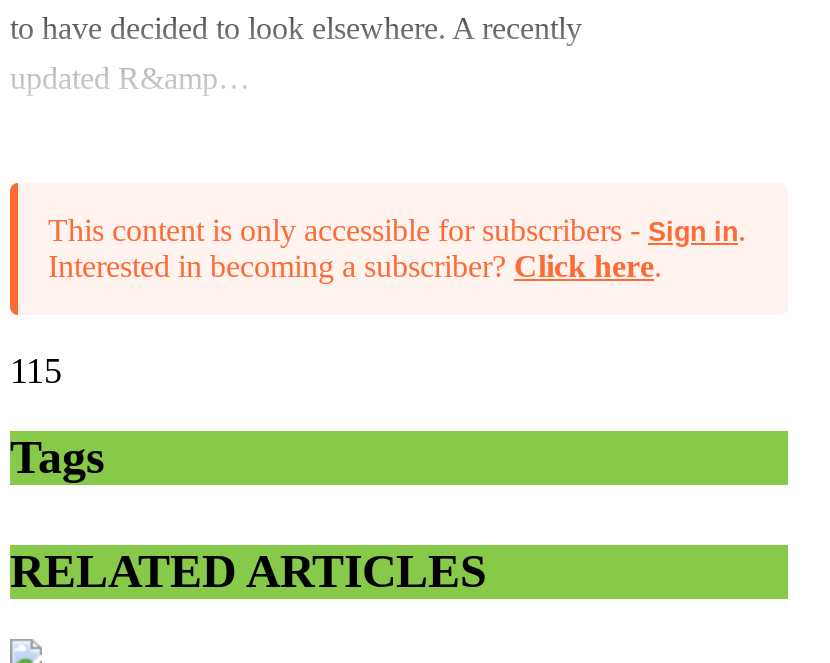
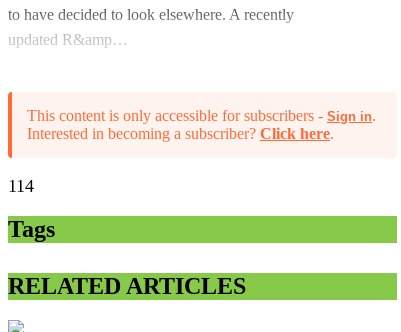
[10,350,62,390] 115 -> [8,175,34,195] 114

